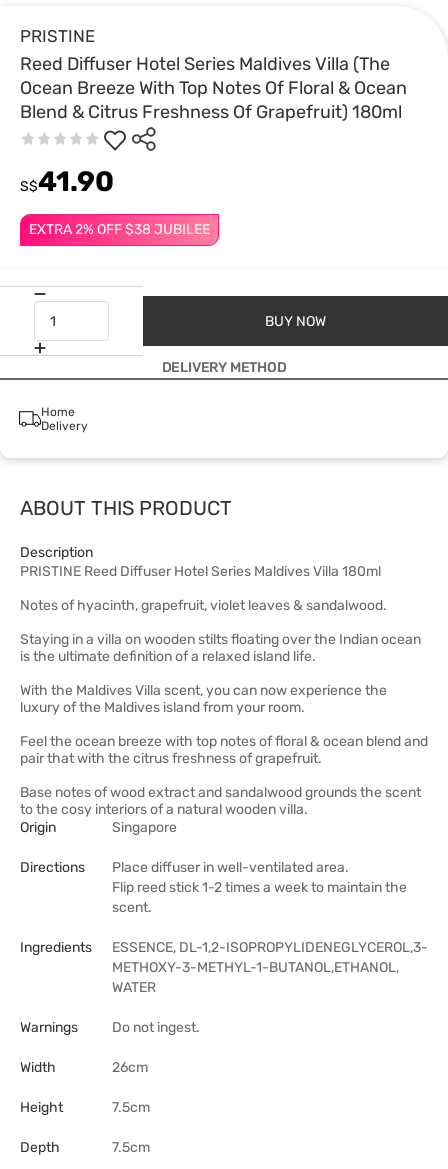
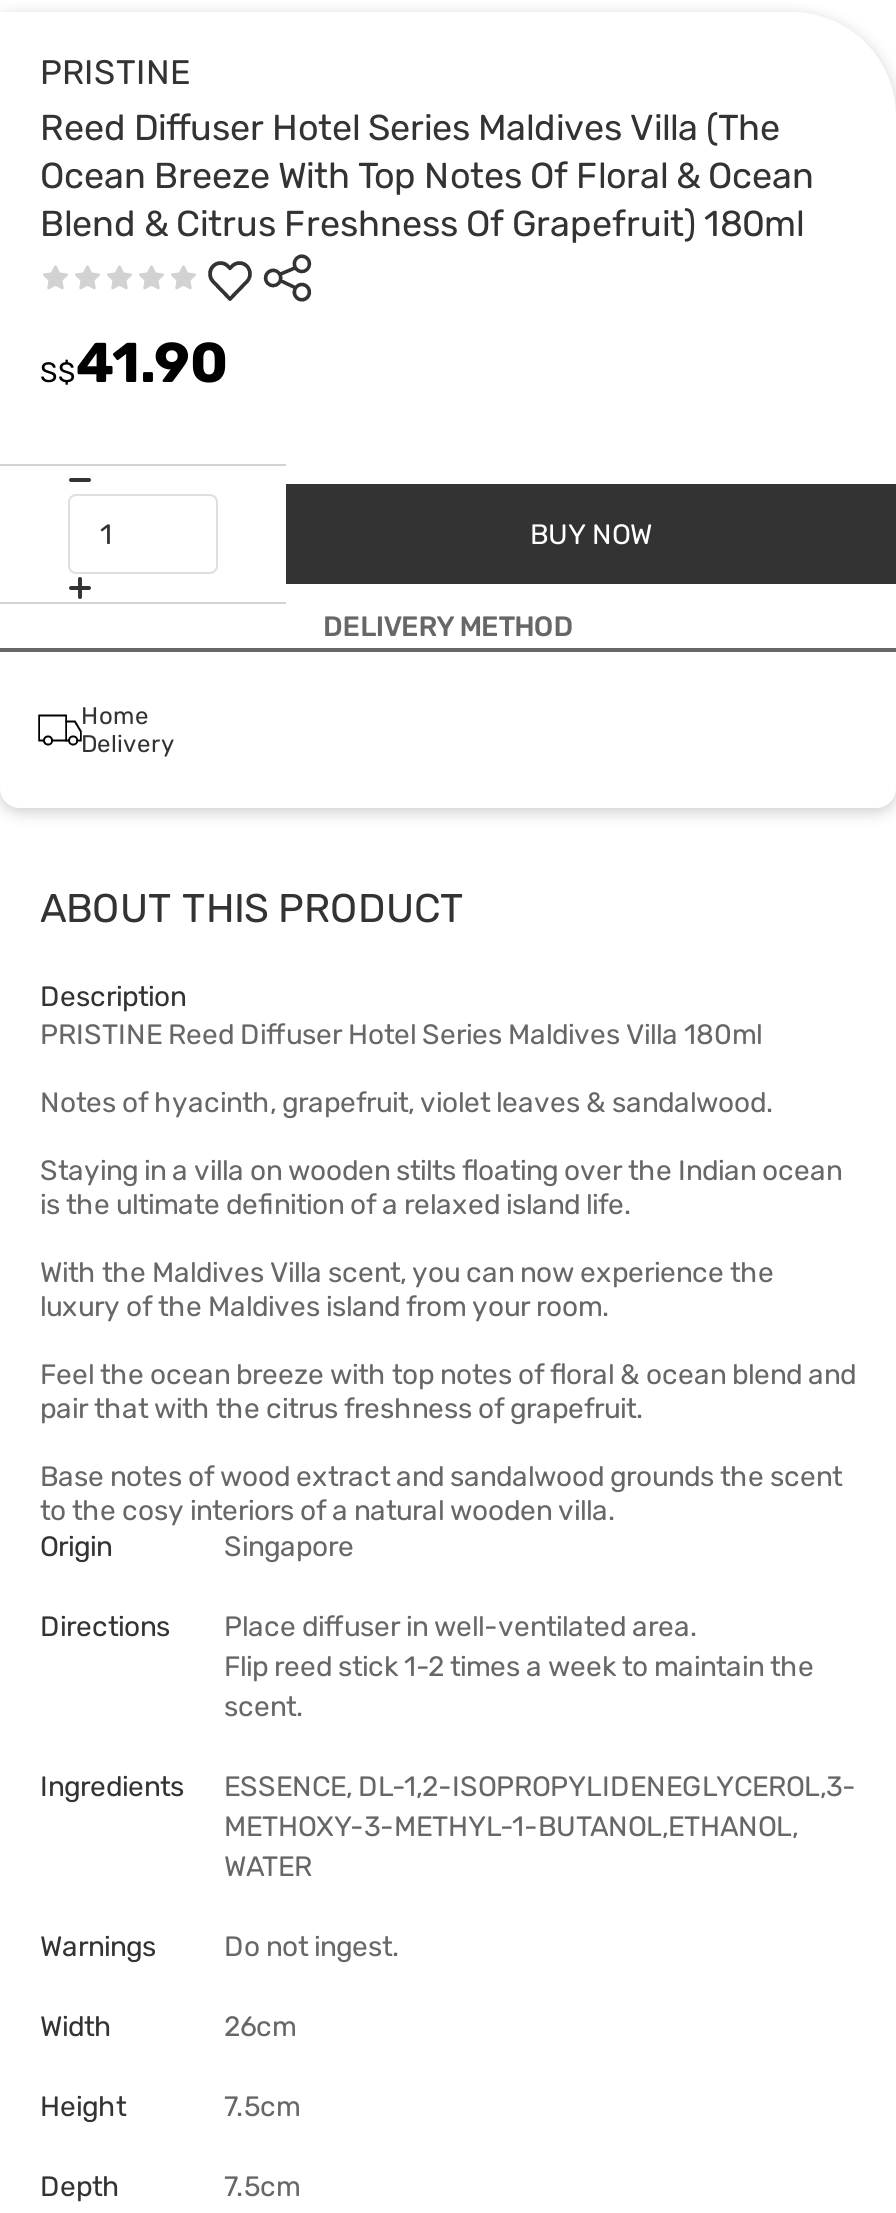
[29,221,210,238] EXTRA 2% OFF $38 JUBILEE -> none

